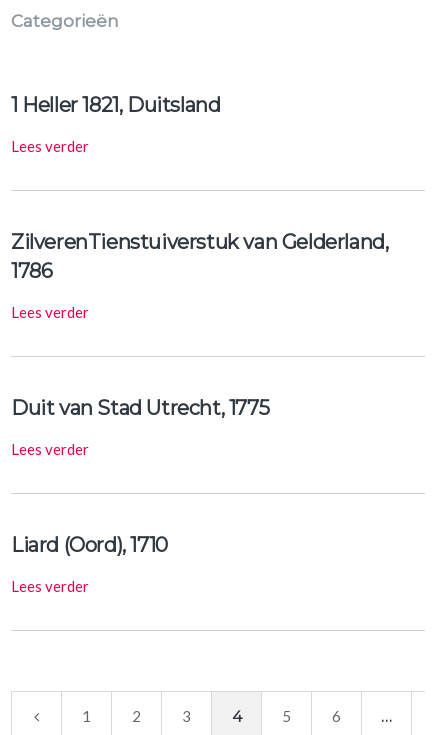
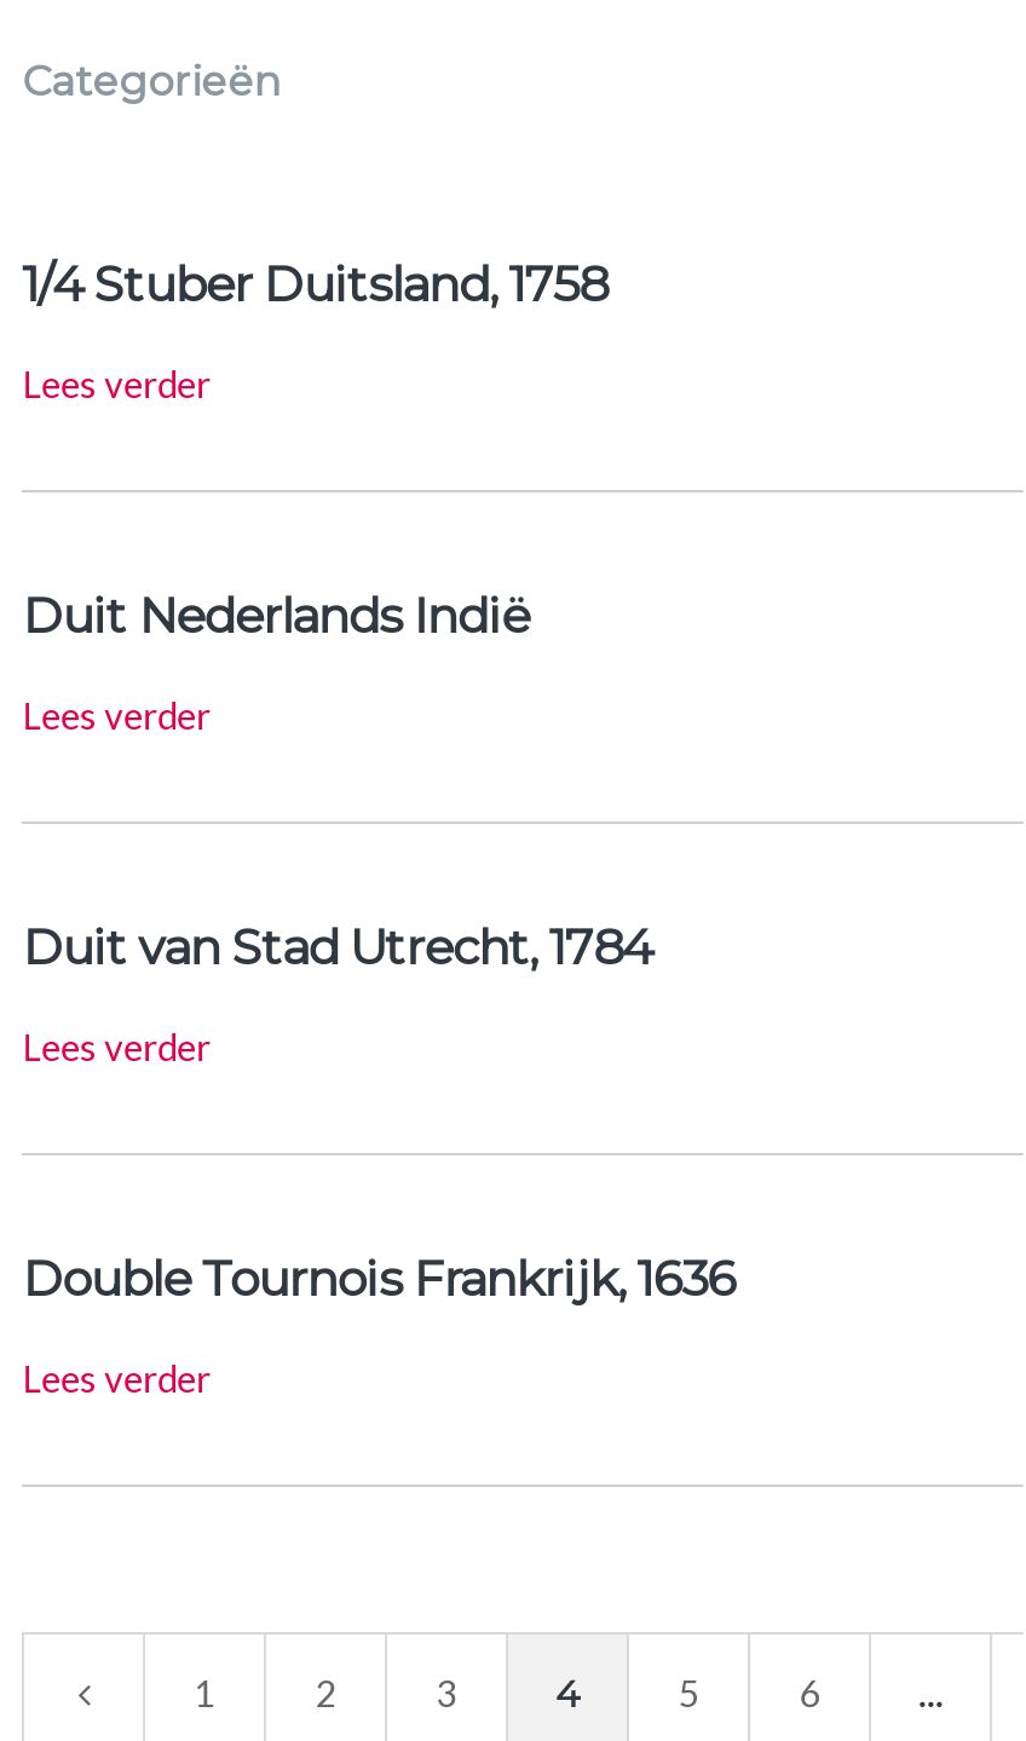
[11,93,220,117] 1 Heller 1821, Duitsland -> [22,255,607,313] 1/4 Stuber Duitsland, 1758
[11,230,388,283] ZilverenTienstuiverstuk van Gelderland, | 1786 -> [22,587,529,645] Duit Nederlands Indië
[11,396,269,420] Duit van Stad Utrecht, 1775 -> [22,918,652,976] Duit van Stad Utrecht, 1784
[11,533,168,557] Liard (Oord), 1710 -> [22,1250,735,1308] Double Tournois Frankrijk, 1636

